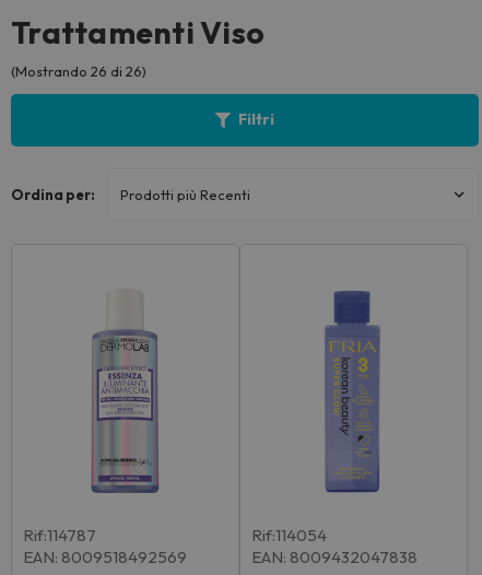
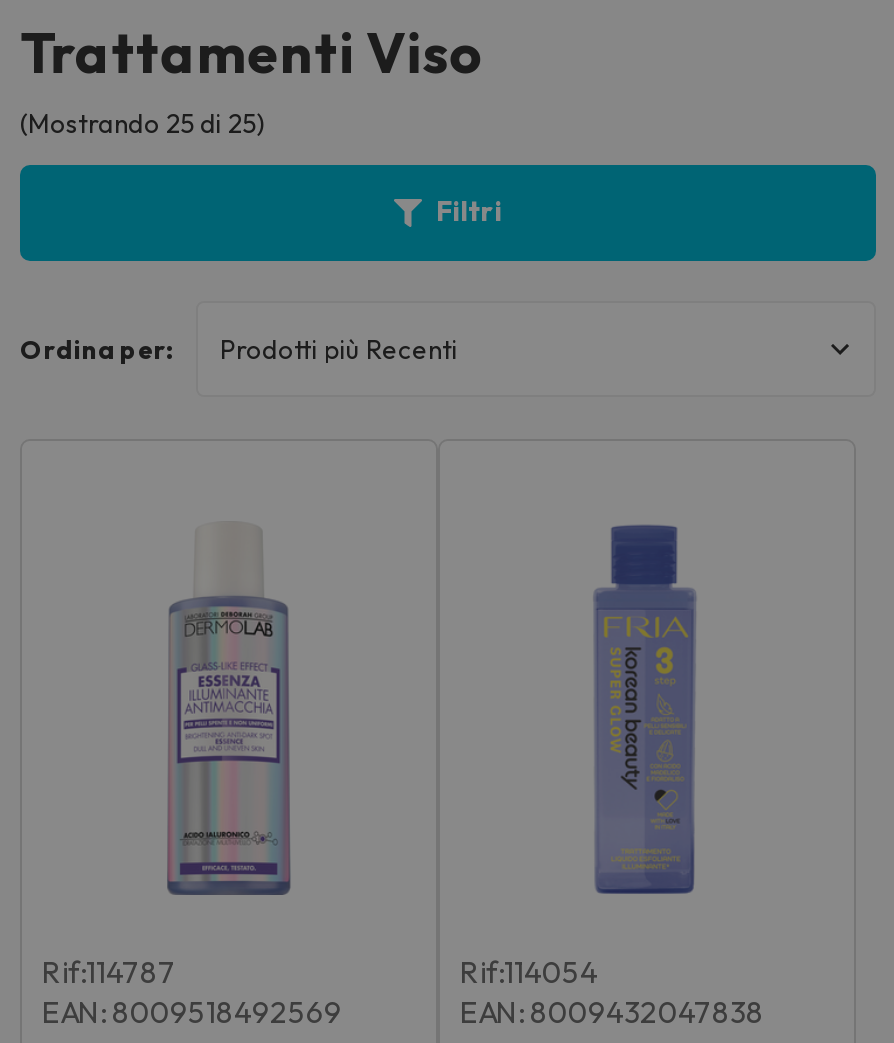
[11,62,146,80] (Mostrando 26 di 26) -> [20,107,264,139] (Mostrando 25 di 25)

